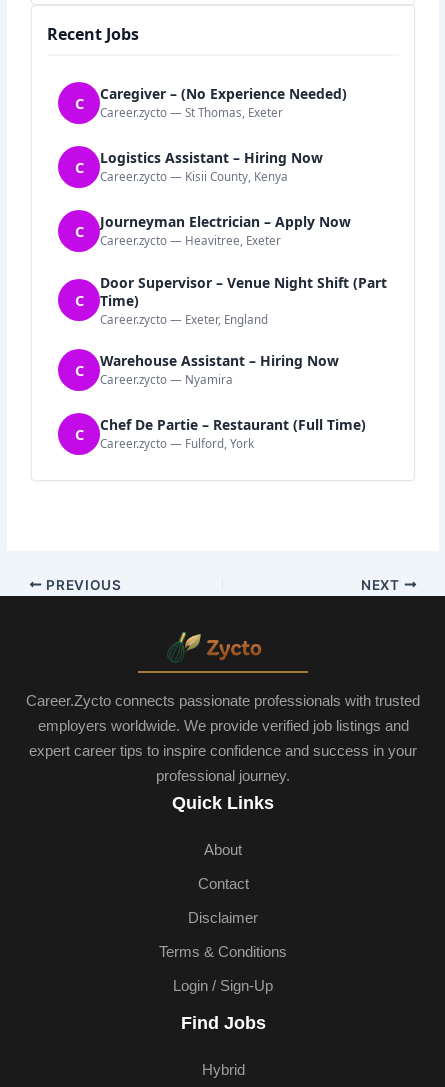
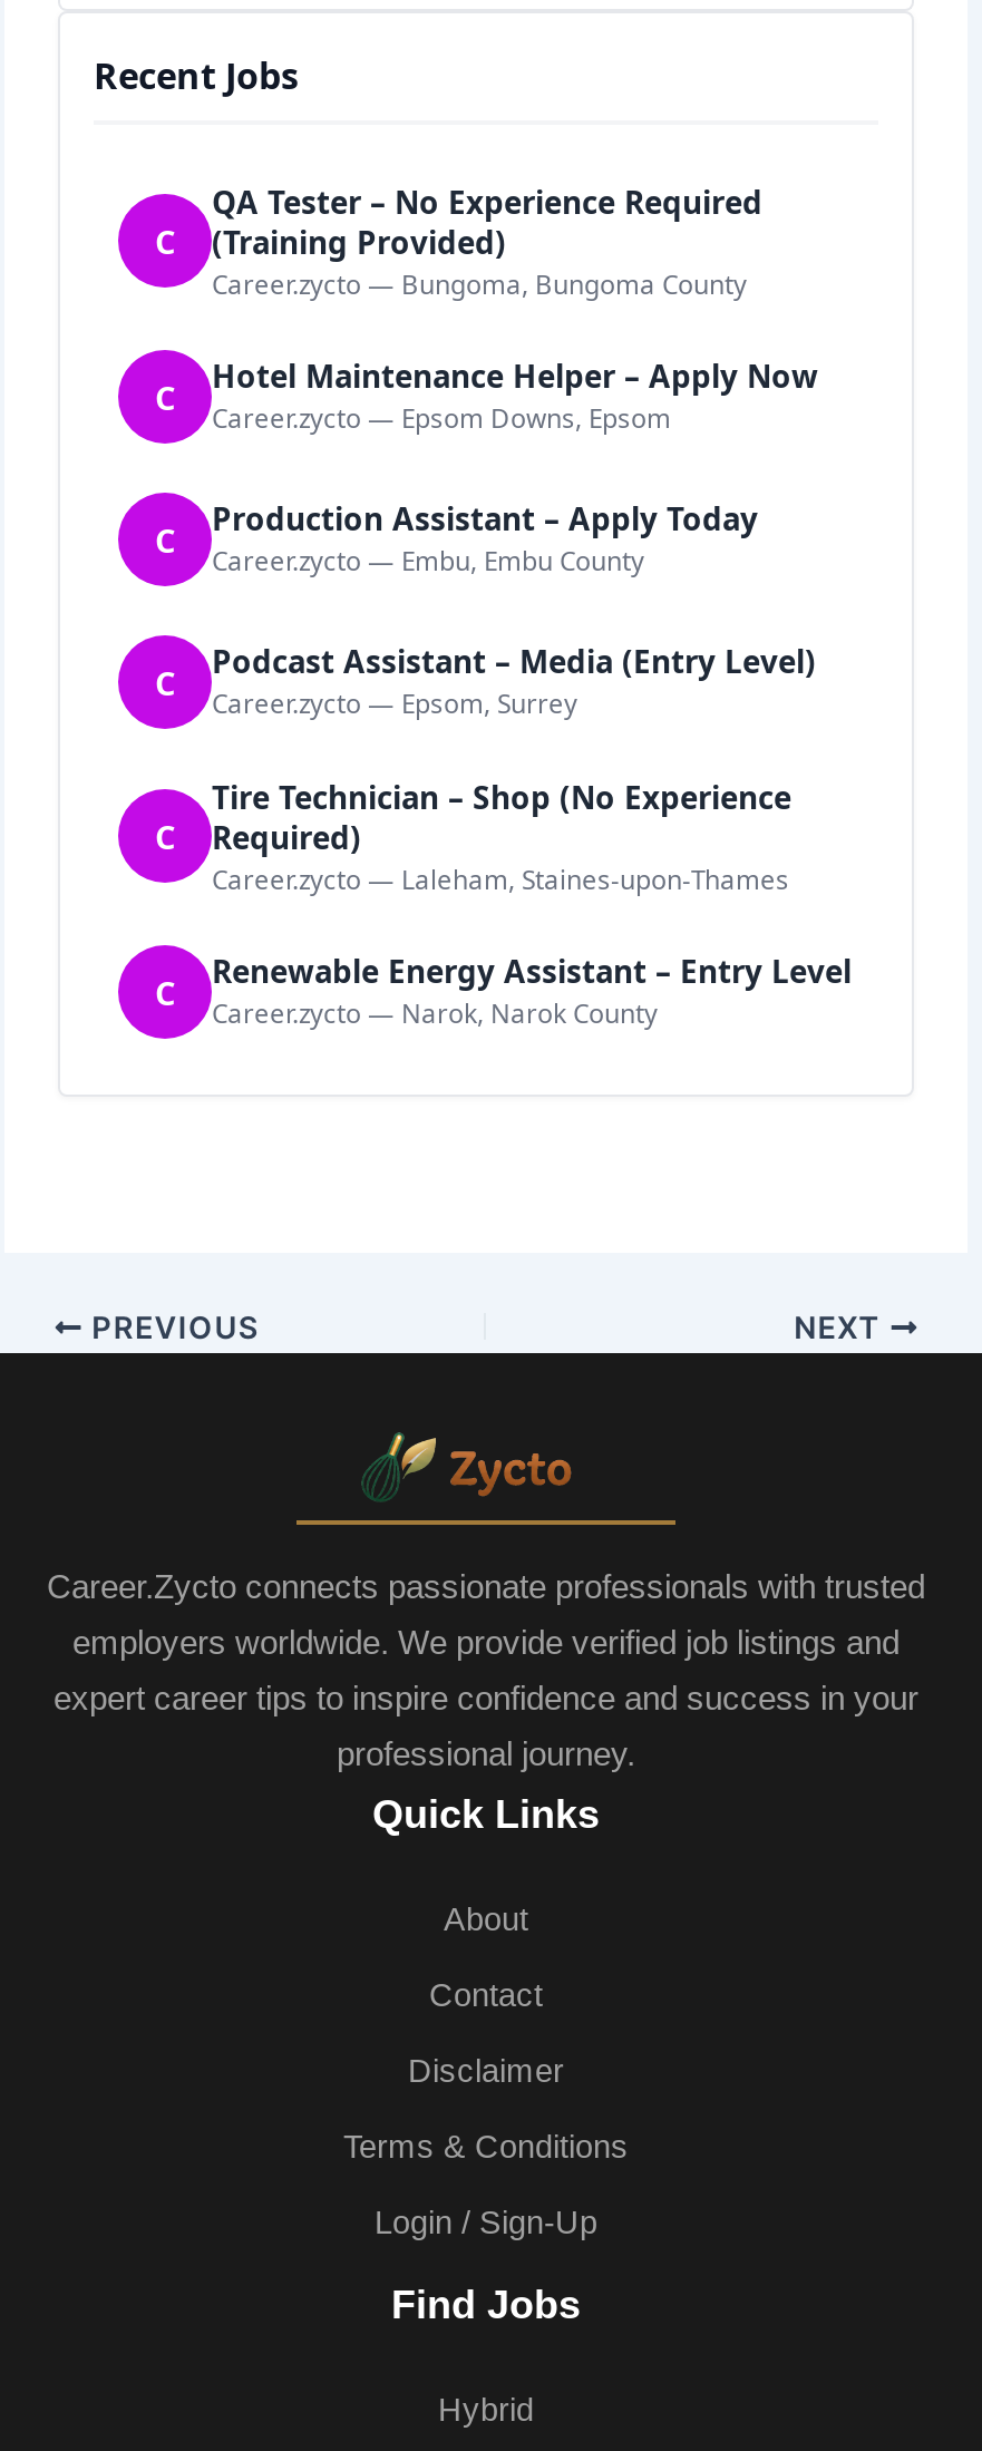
[100,84,347,120] Caregiver – (No Experience Needed) | Career.zycto — St Thomas, Exeter -> [212,180,762,300] QA Tester – No Experience Required | (Training Provided) | Career.zycto — Bungoma, Bungoma County
[100,148,323,184] Logistics Assistant – Hiring Now | Career.zycto — Kisii County, Kenya -> [212,355,818,435] Hotel Maintenance Helper – Apply Now | Career.zycto — Epsom Downs, Epsom
[100,212,351,248] Journeyman Electrician – Apply Now | Career.zycto — Heavitree, Exeter -> [212,498,758,578] Production Assistant – Apply Today | Career.zycto — Embu, Embu County
[100,273,387,327] Door Supervisor – Venue Night Shift (Part | Time) | Career.zycto — Exeter, England -> [212,640,816,721] Podcast Assistant – Media (Entry Level) | Career.zycto — Epsom, Surrey
[100,351,339,387] Warehouse Assistant – Hiring Now | Career.zycto — Nyamira -> [212,775,791,896] Tire Technician – Shop (No Experience | Required) | Career.zycto — Laleham, Staines-upon-Thames
[100,415,366,451] Chef De Partie – Restaurant (Full Time) | Career.zycto — Fulford, York -> [212,950,852,1031] Renewable Energy Assistant – Entry Level | Career.zycto — Narok, Narok County

